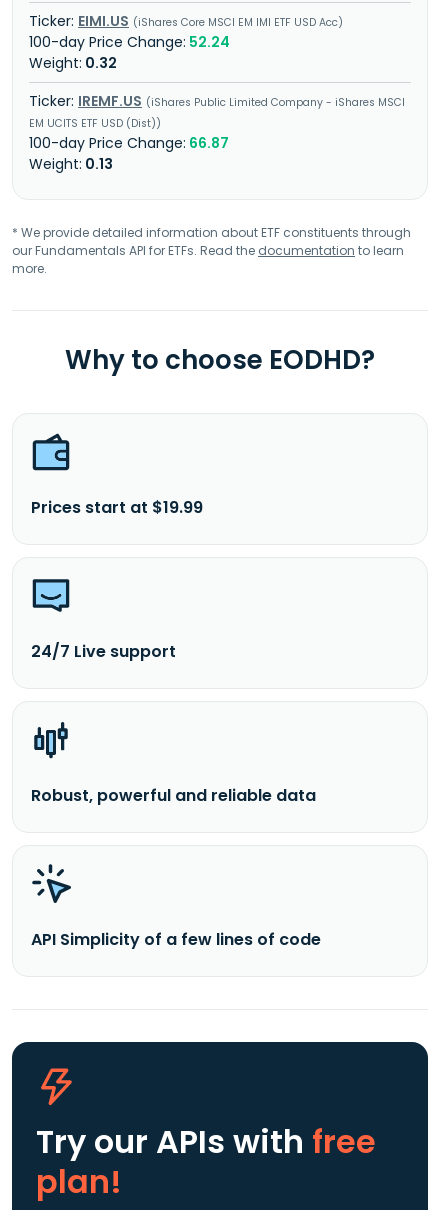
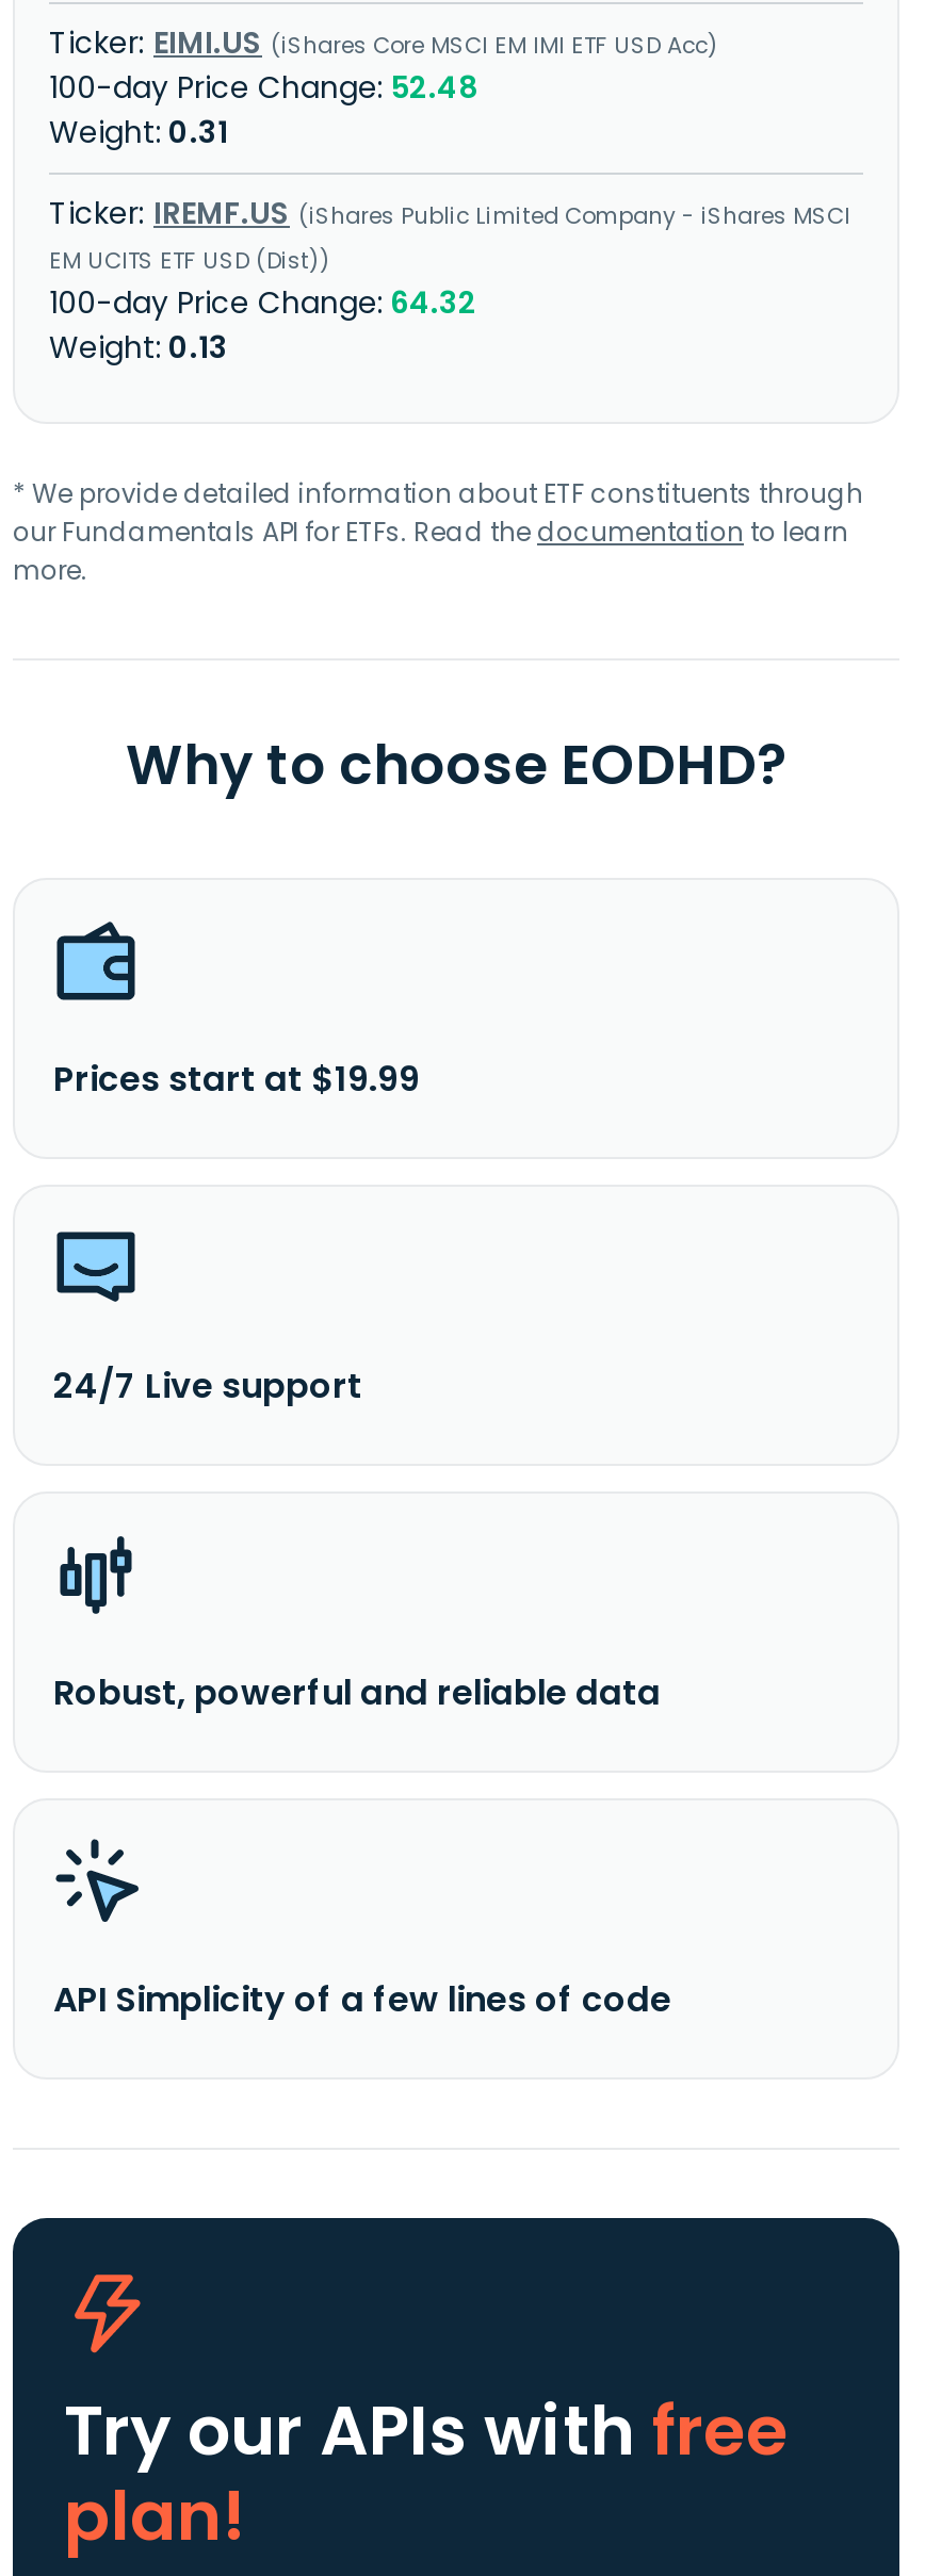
[186,32,230,52] 52.24 -> [384,66,477,109] 52.48
[82,53,117,73] 0.32 -> [162,111,228,153] 0.31
[186,133,229,153] 66.87 -> [384,281,477,324] 64.32

